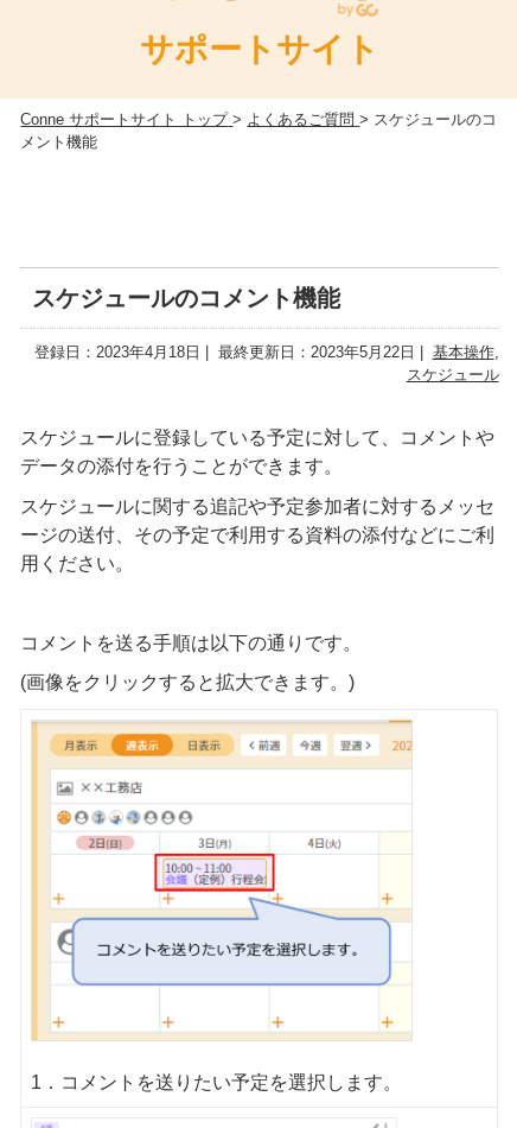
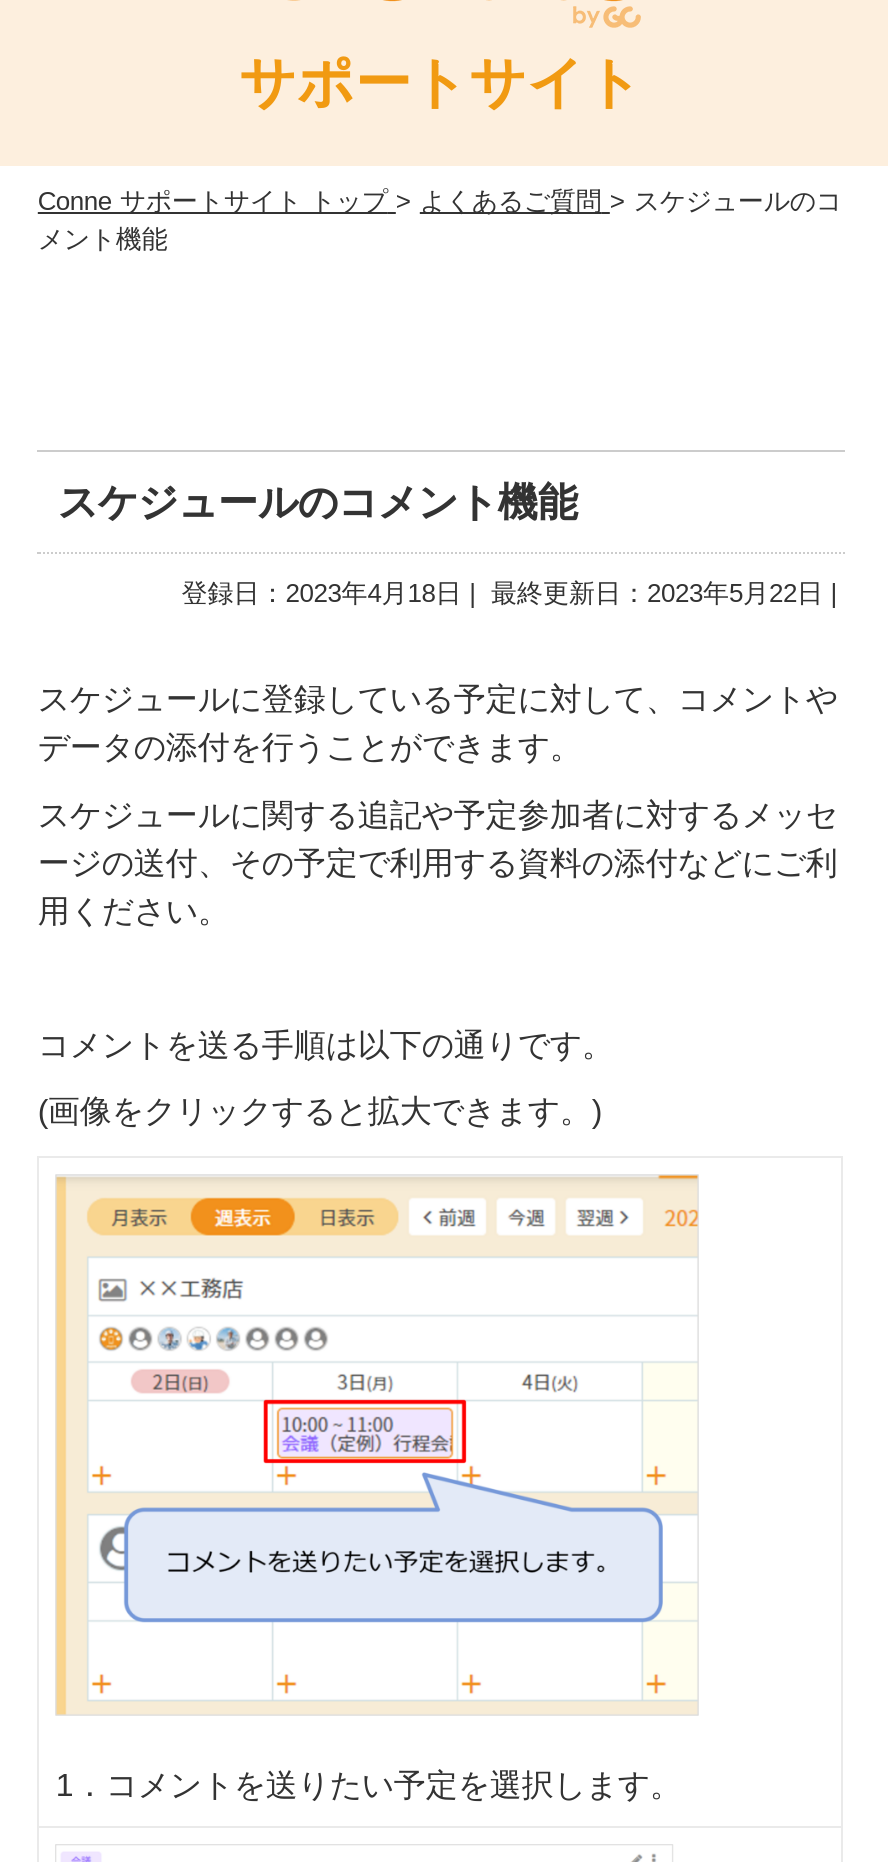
[406,343,499,384] 基本操作, | スケジュール -> none

